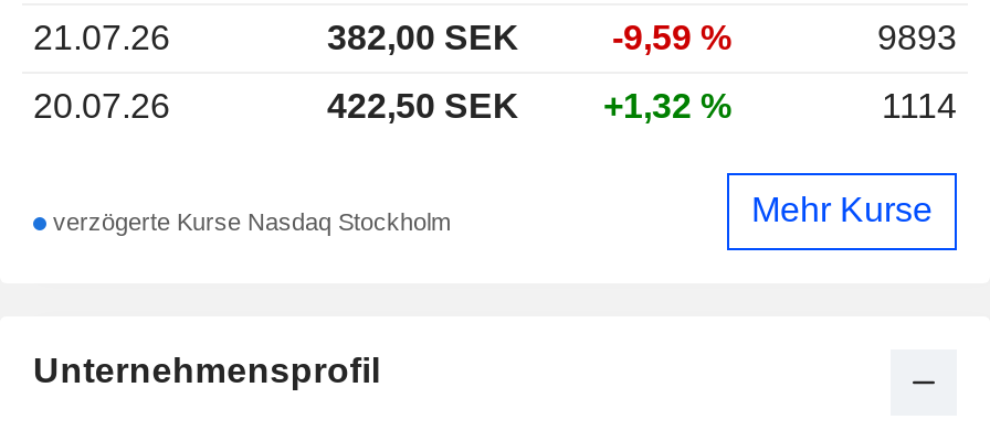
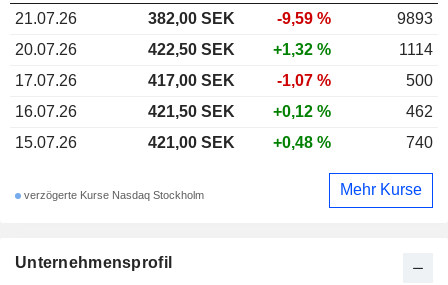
none -> [15,72,433,151] 17.07.26 | 417,00 SEK | -1,07 % | 500 | 16.07.26 | 421,50 SEK | +0,12 % | 462 | 15.07.26 | 421,00 SEK | +0,48 % | 740

